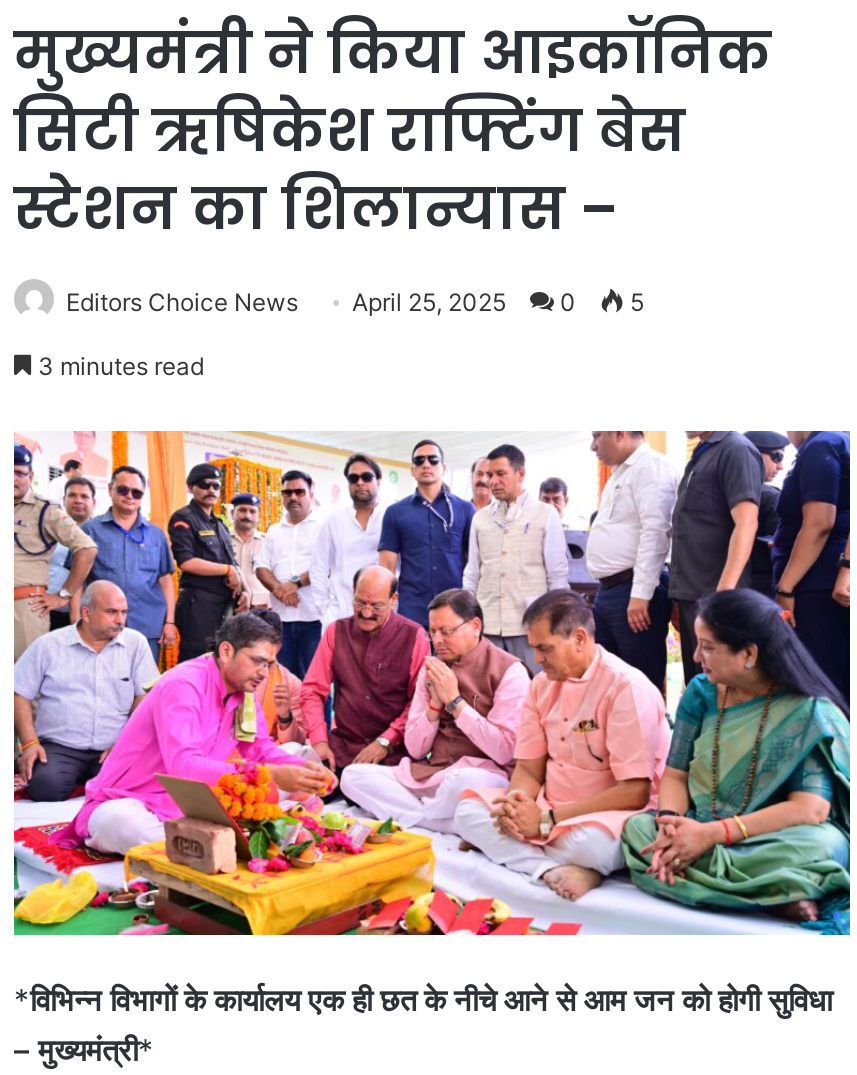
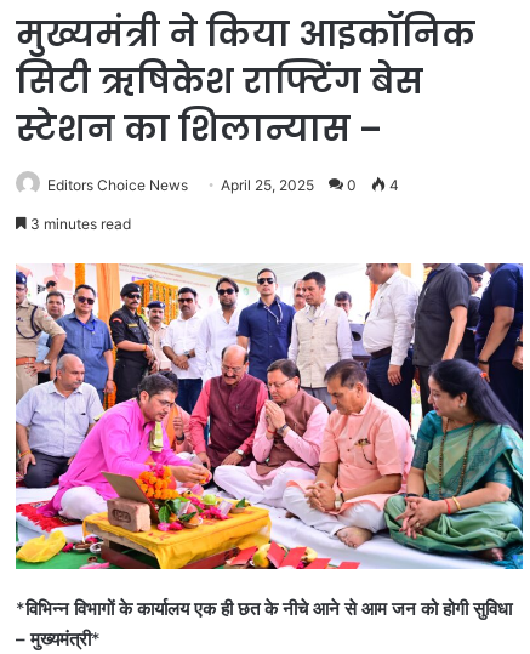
[66,287,644,317] Editors Choice News April 25, 2025 0 5 -> [47,176,399,194] Editors Choice News April 25, 2025 0 4

